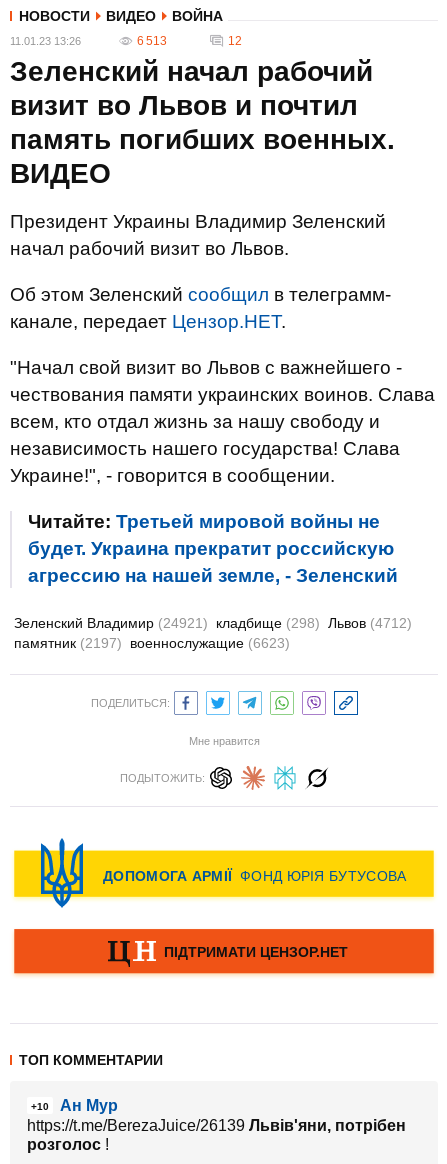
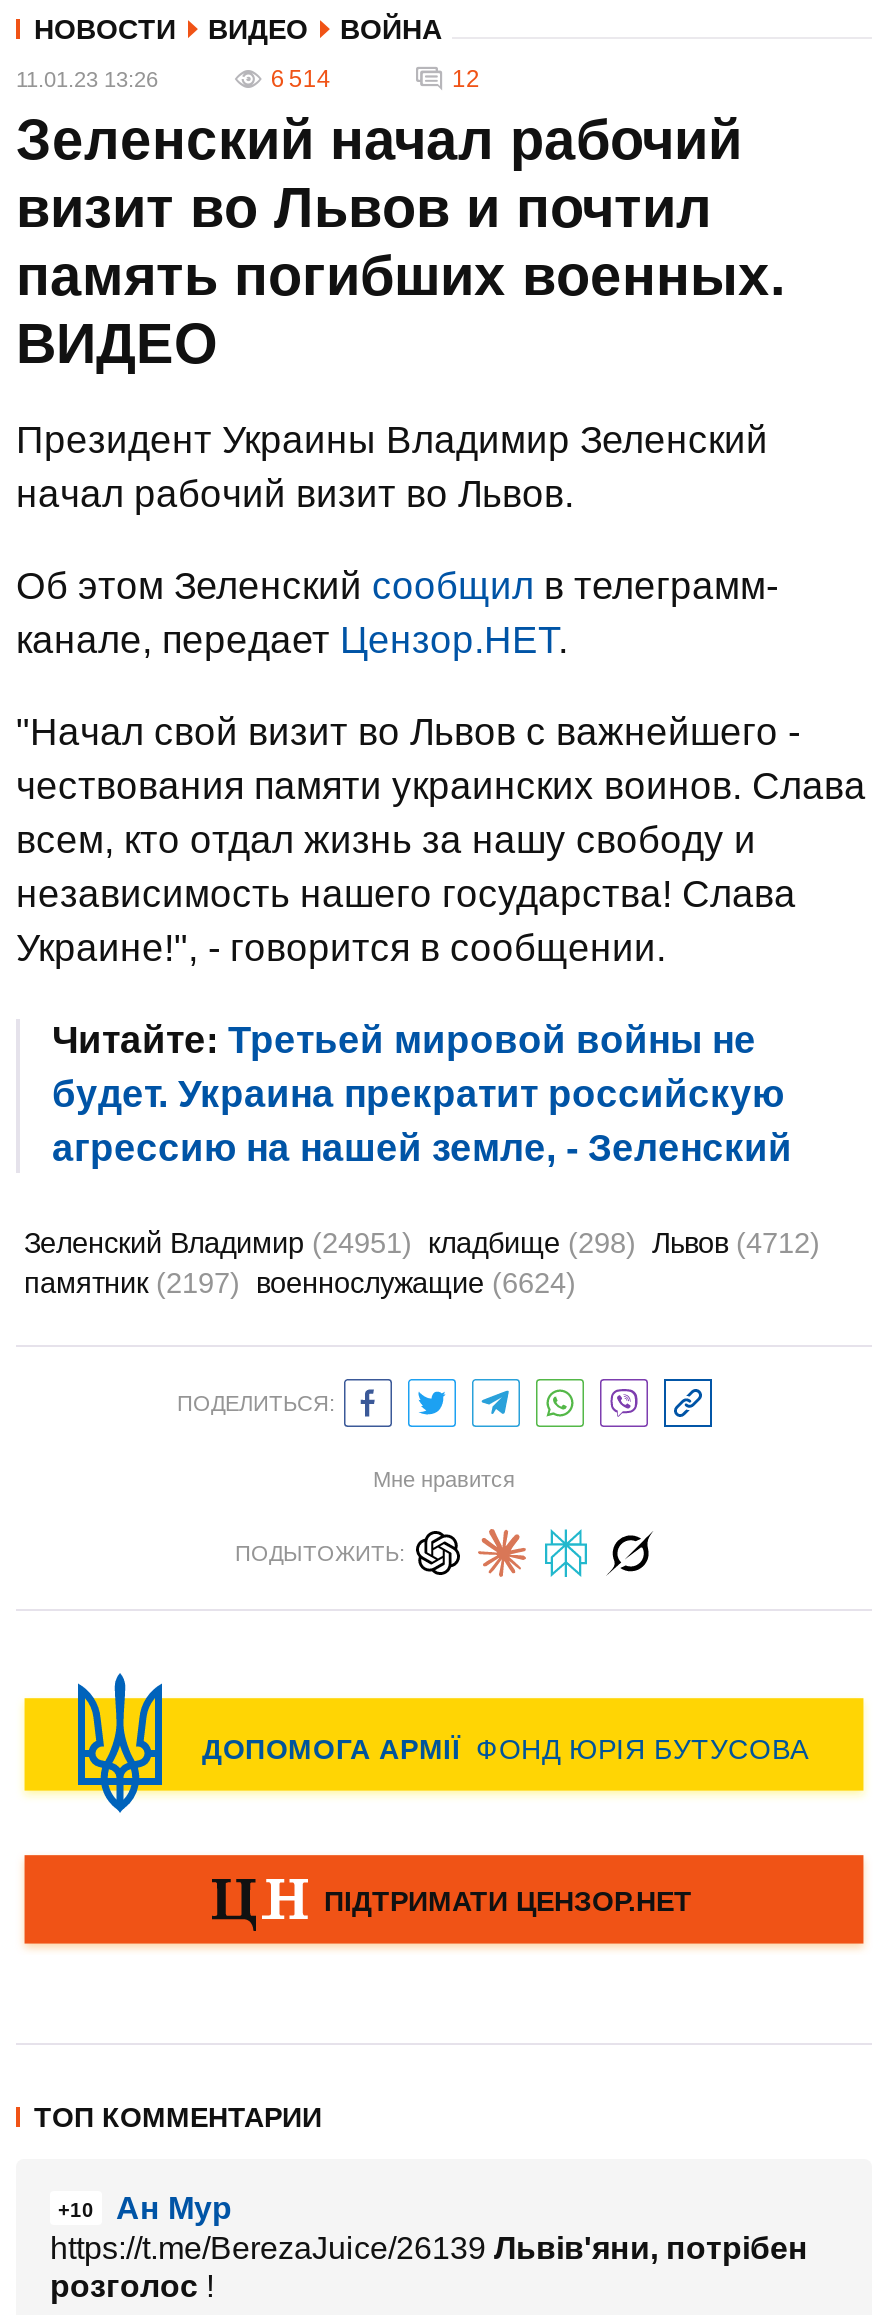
[137,34,167,48] 6 513 -> [271,65,331,93] 6 514
[14,615,412,631] Зеленский Владимир (24921) кладбище (298) Львов (4712) -> [24,1227,820,1259] Зеленский Владимир (24951) кладбище (298) Львов (4712)
[14,635,290,651] памятник (2197) военнослужащие (6623) -> [24,1267,576,1299] памятник (2197) военнослужащие (6624)

